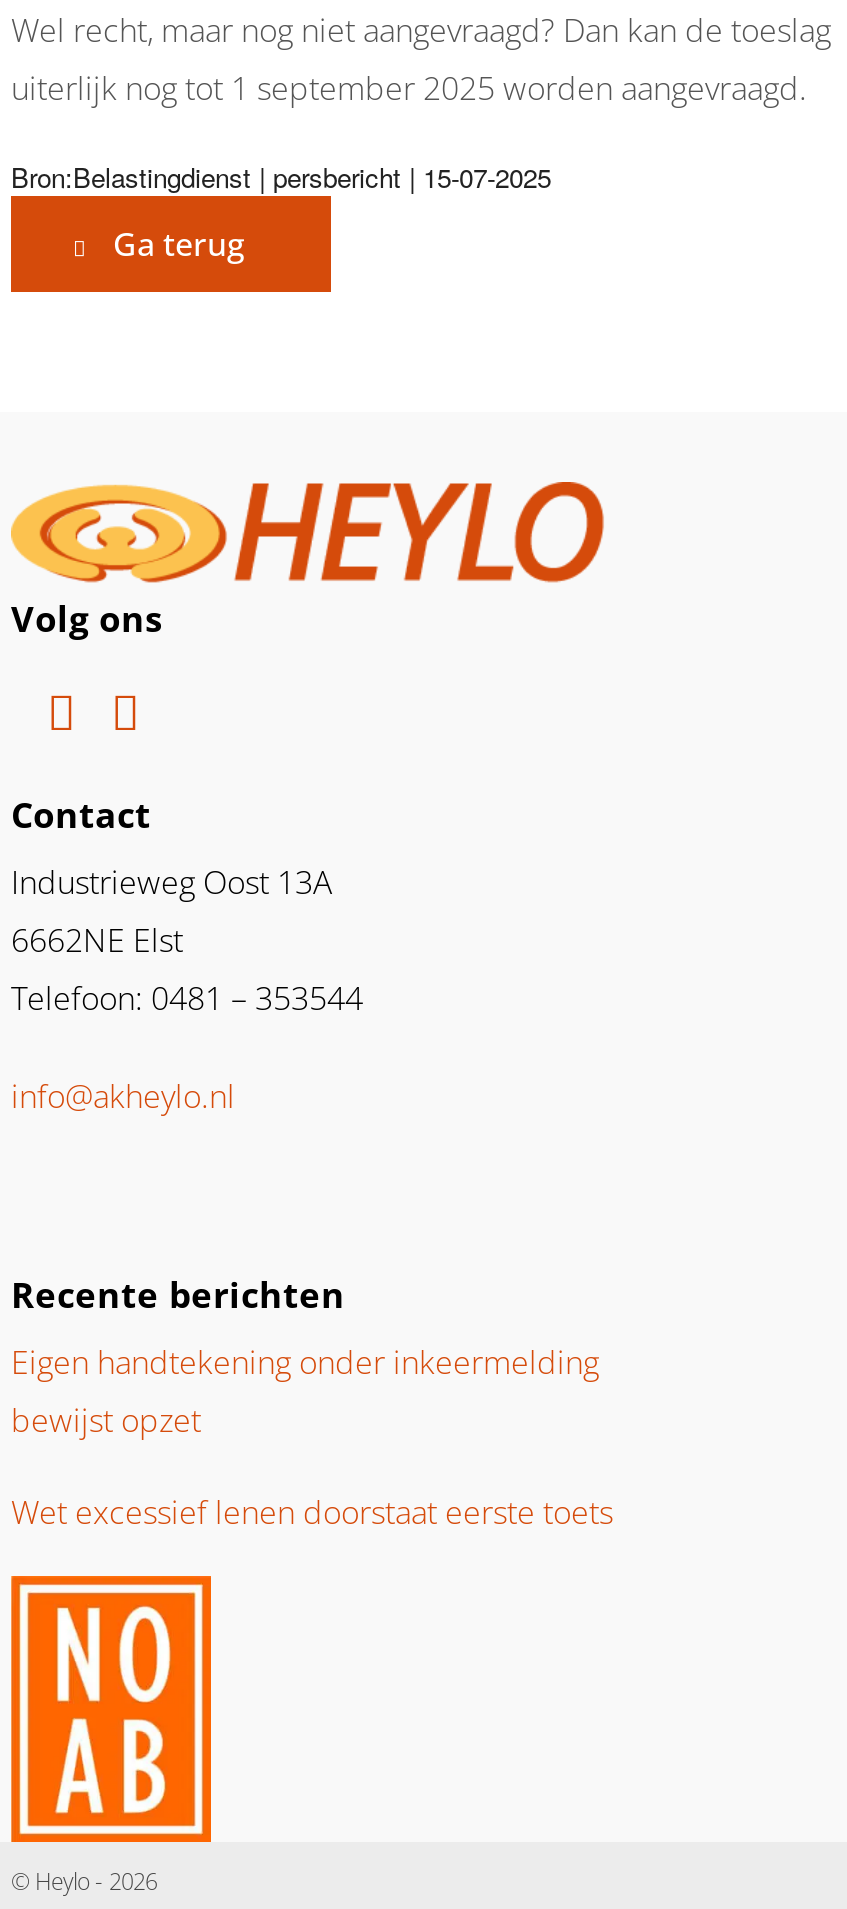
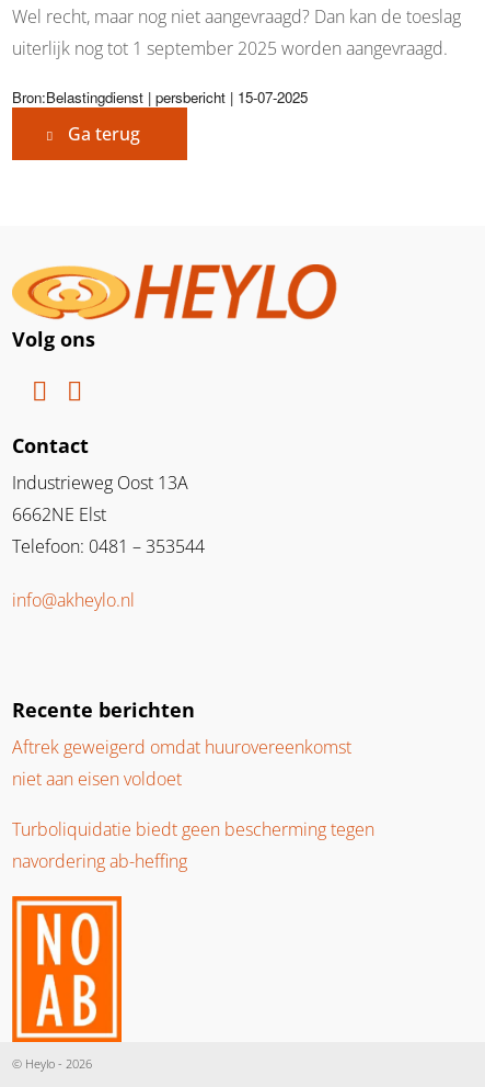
[11,1340,599,1442] Eigen handtekening onder inkeermelding | bewijst opzet -> [12,734,351,790] Aftrek geweigerd omdat huurovereenkomst | niet aan eisen voldoet
[11,1490,613,1534] Wet excessief lenen doorstaat eerste toets -> [12,817,374,873] Turboliquidatie biedt geen bescherming tegen | navordering ab-heffing

